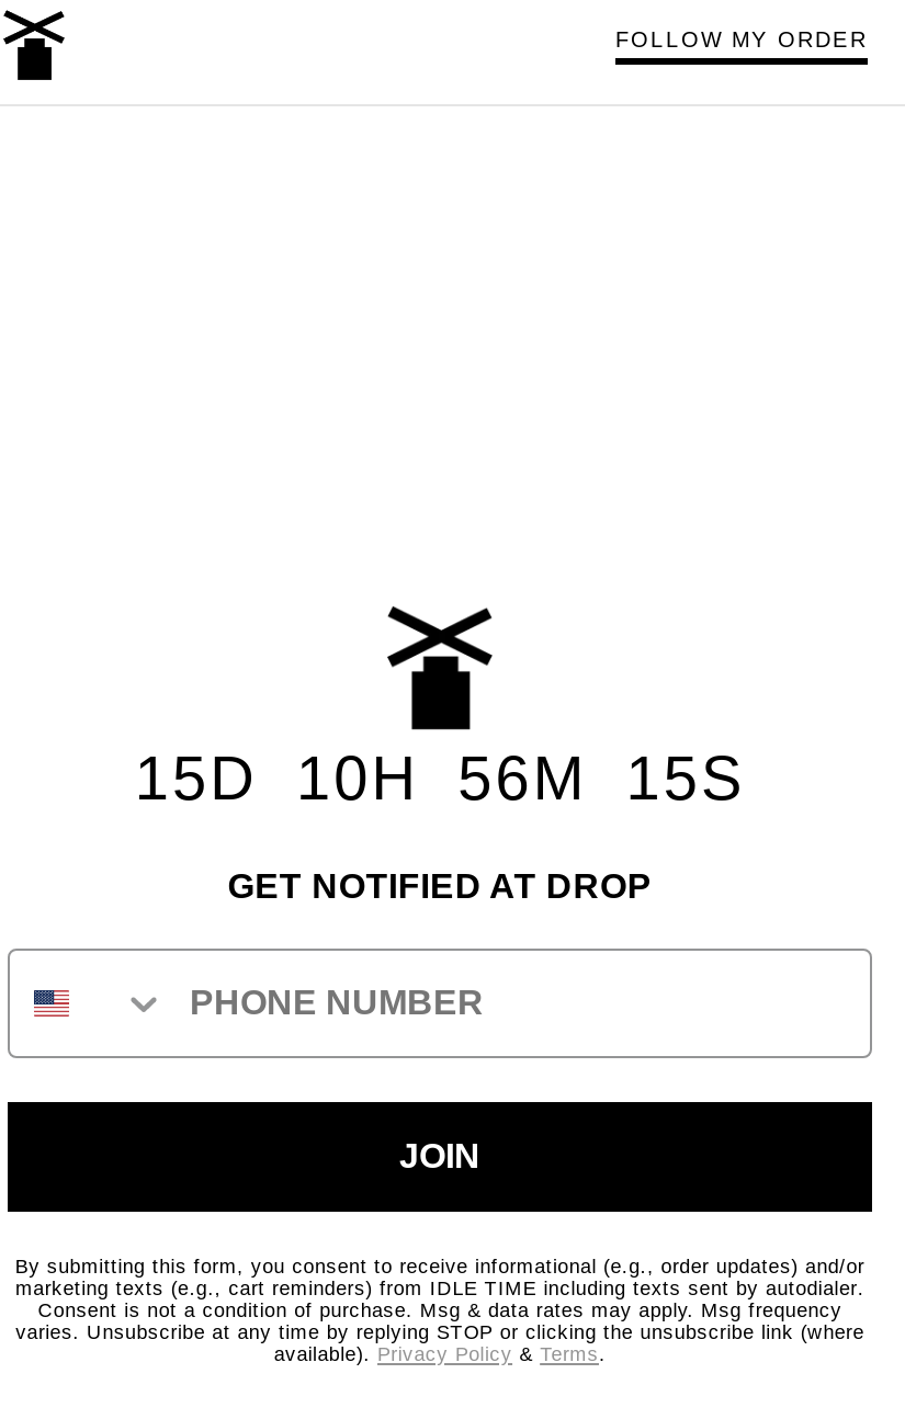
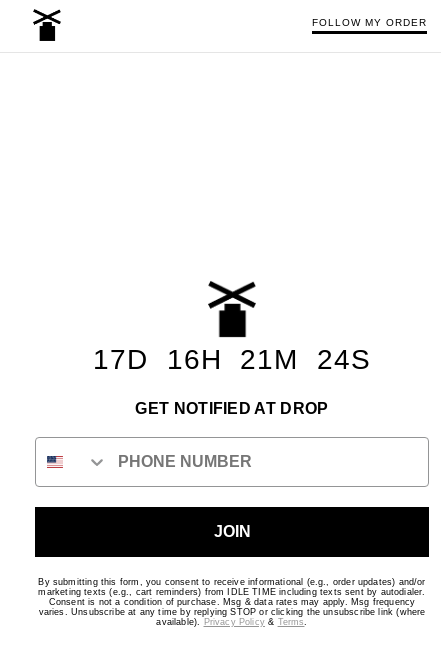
[135,743,745,811] 15D 10H 56M 15S -> [93,343,371,374] 17D 16H 21M 24S

